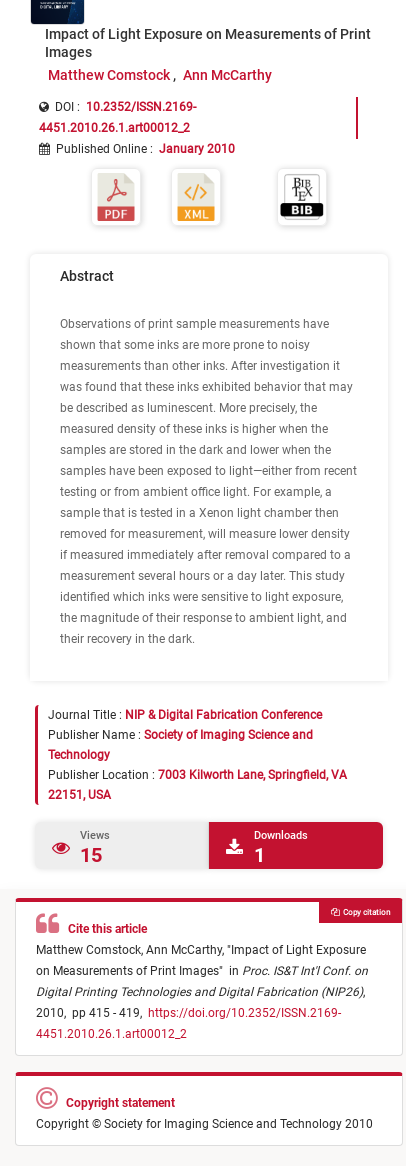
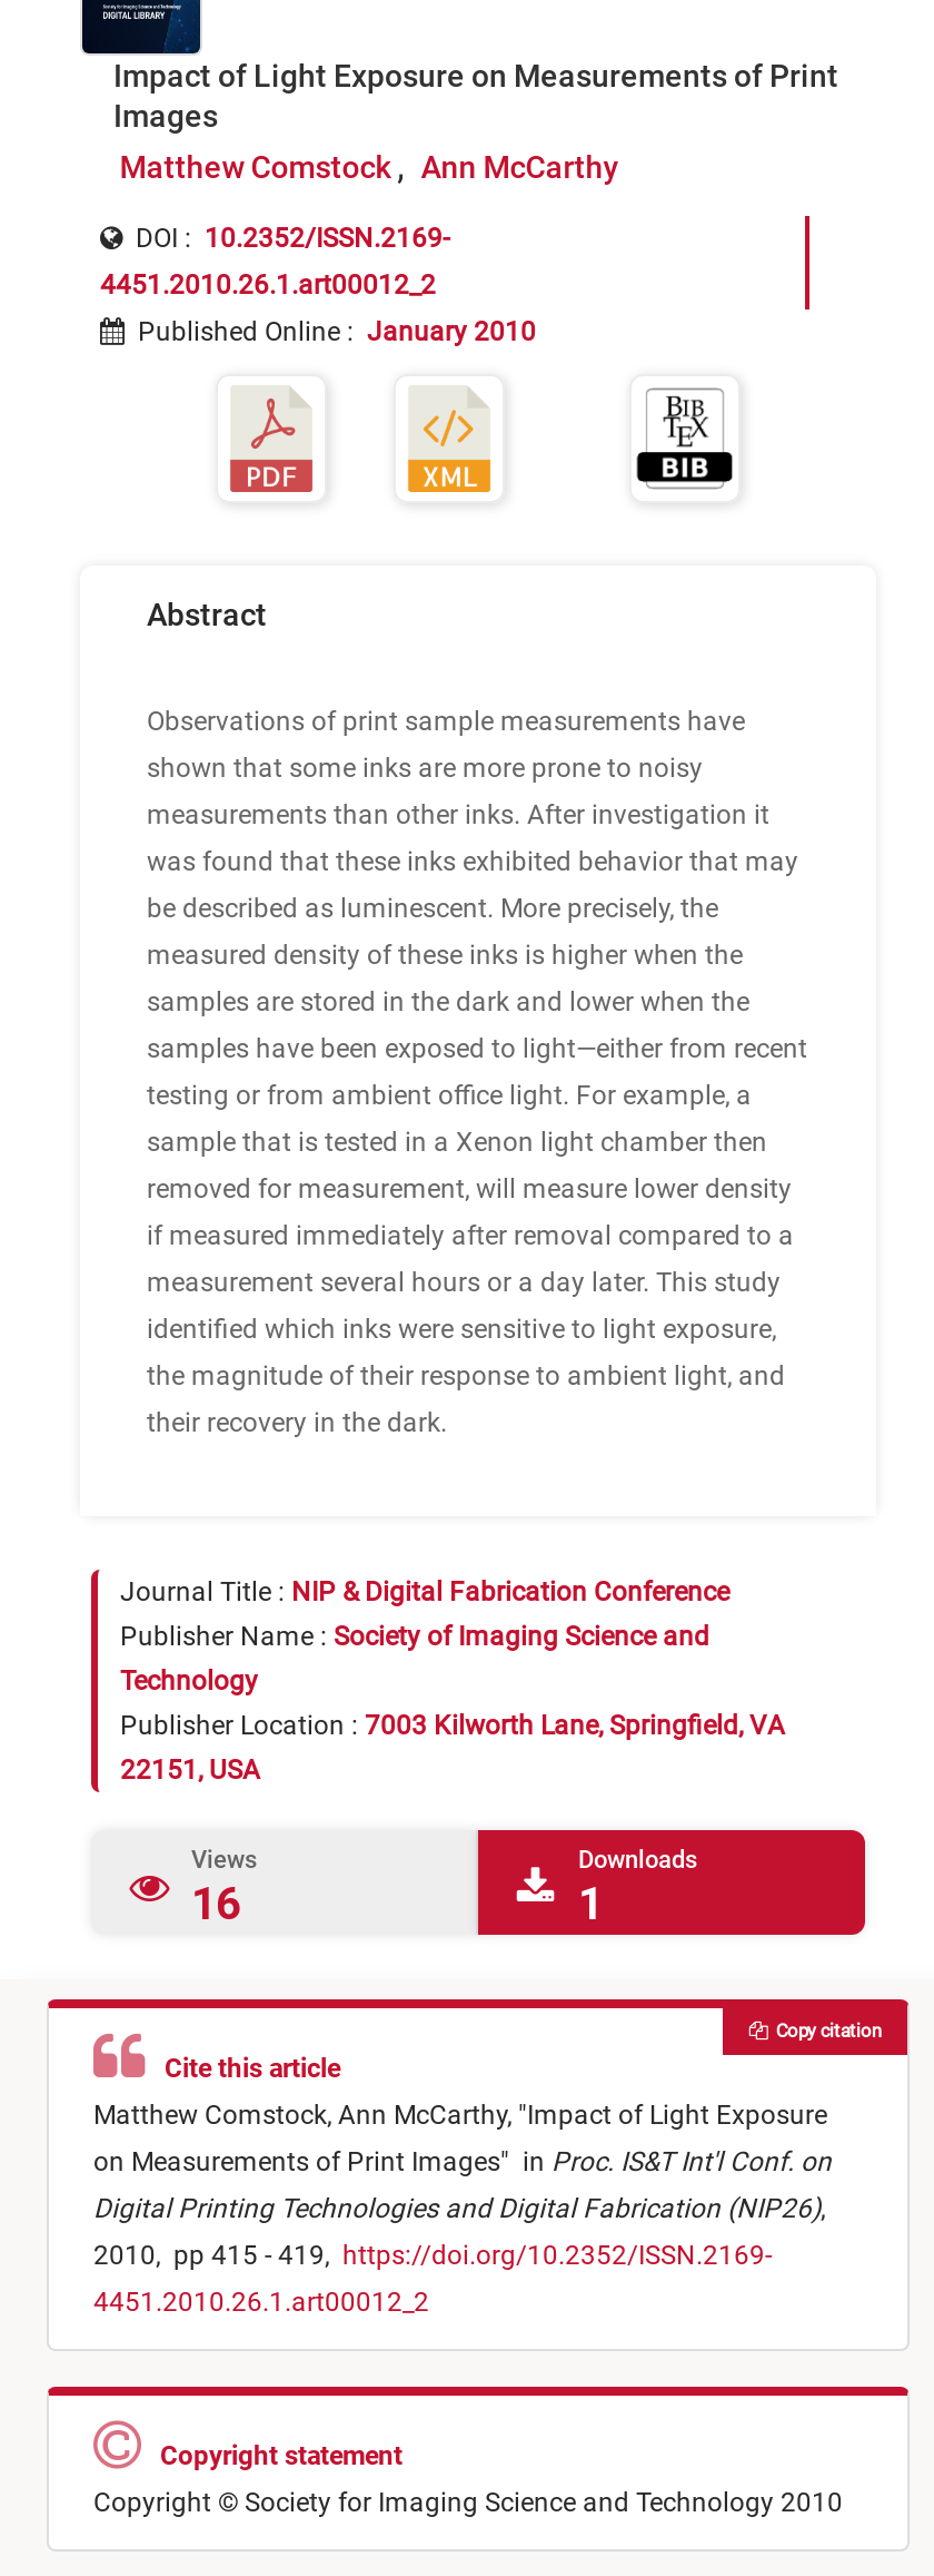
[80,843,102,867] 15 -> [191,1877,240,1930] 16

